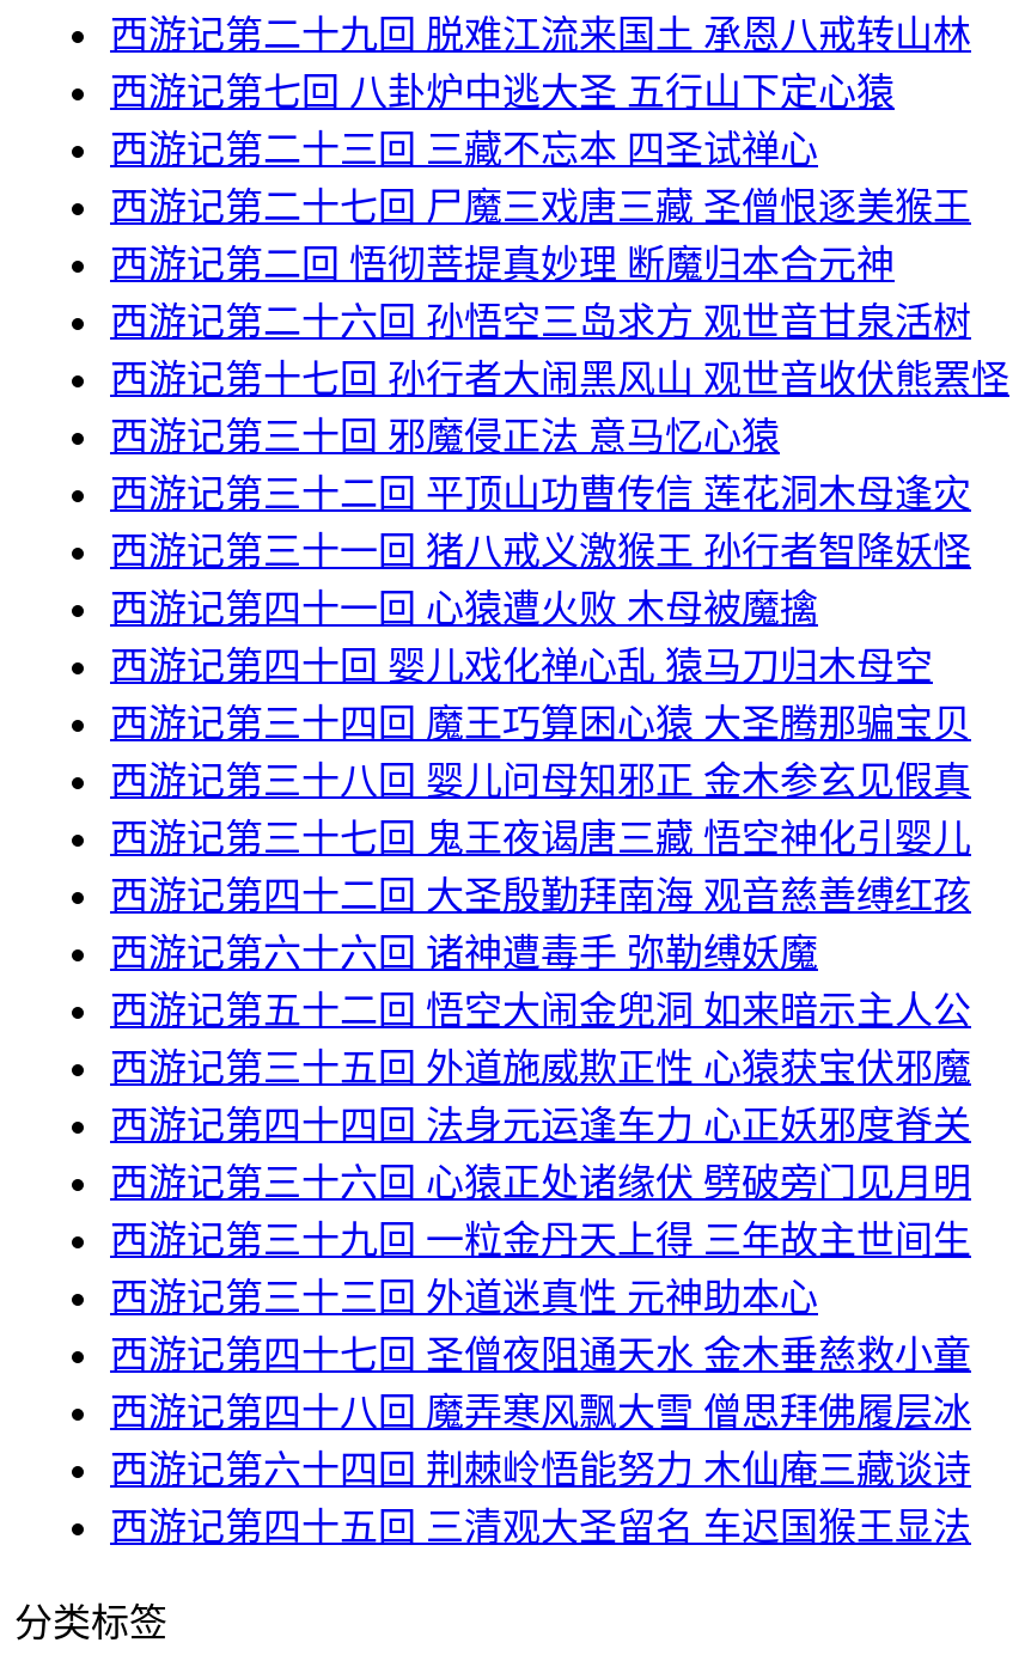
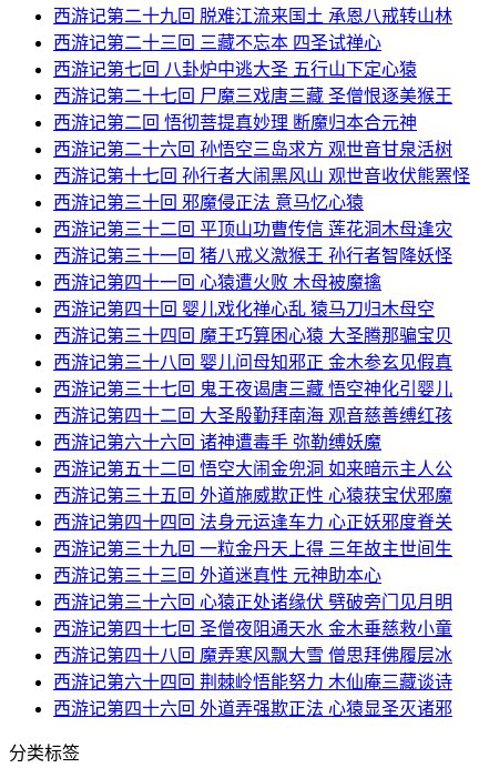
moved [110,72,895,112] -> [53,60,417,79]: 西游记第七回 八卦炉中逃大圣 五行山下定心猿
moved [110,129,818,170] -> [53,33,381,52]: 西游记第二十三回 三藏不忘本 四圣试禅心
moved [110,1162,971,1203] -> [53,593,452,611]: 西游记第三十六回 心猿正处诸缘伏 劈破旁门见月明
moved [110,1219,971,1318] -> [53,539,452,585]: 西游记第三十九回 一粒金丹天上得 三年故主世间生 | 西游记第三十三回 外道迷真性 元神助本心
[110,1506,971,1547] 西游记第四十五回 三清观大圣留名 车迟国猴王显法 -> [53,699,452,718] 西游记第四十六回 外道弄强欺正法 心猿显圣灭诸邪

